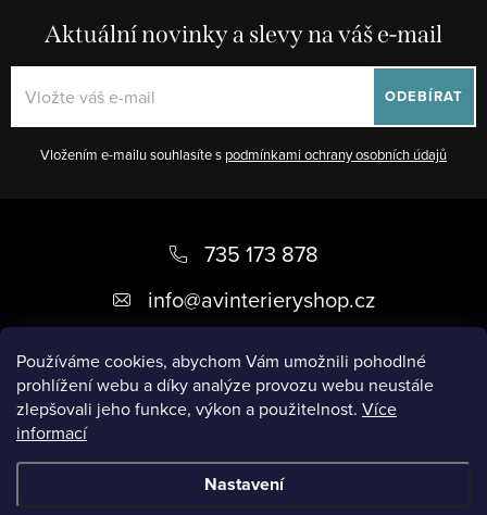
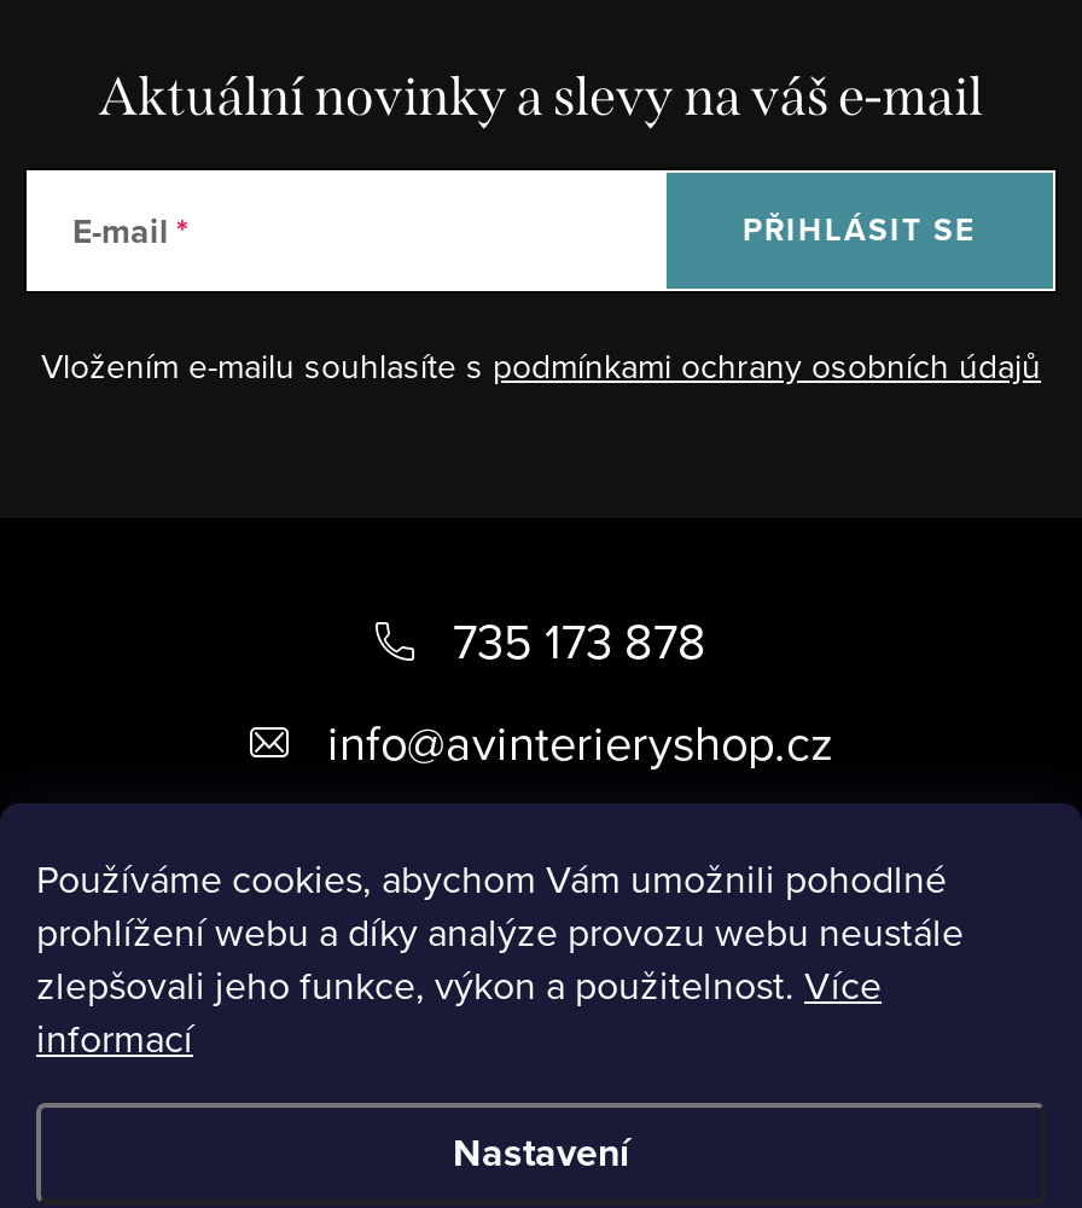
none -> [72,206,169,255] E-mail
[385,86,463,106] ODEBÍRAT -> [743,206,977,252] PŘIHLÁSIT SE

